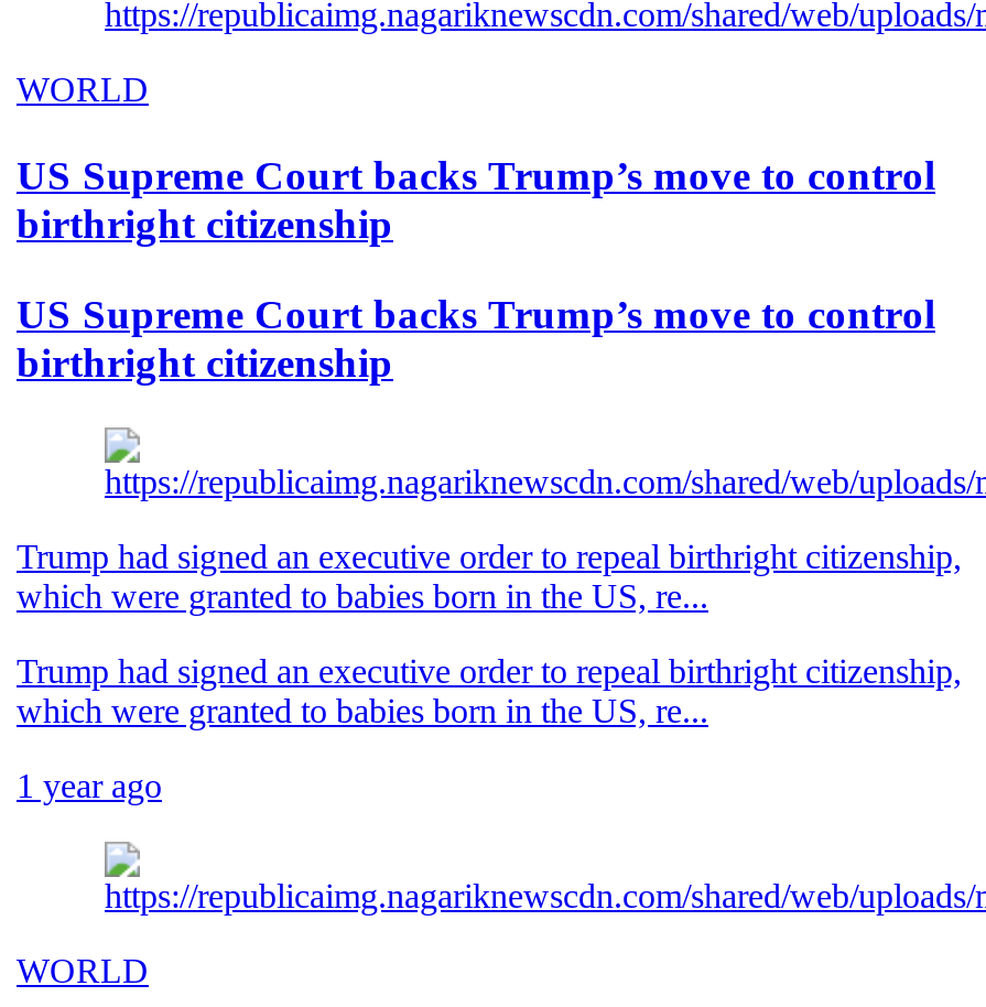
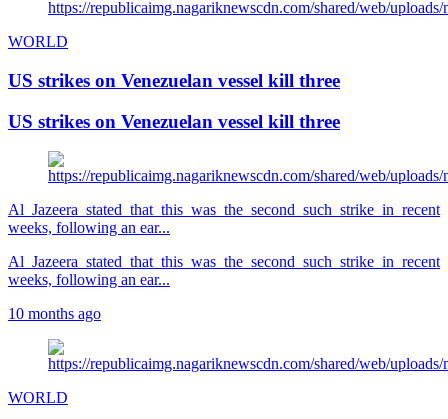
[17,152,935,247] US Supreme Court backs Trump’s move to control | birthright citizenship -> [8,70,340,91] US strikes on Venezuelan vessel kill three
[17,290,935,385] US Supreme Court backs Trump’s move to control | birthright citizenship -> [8,111,340,132] US strikes on Venezuelan vessel kill three
[17,539,962,616] Trump had signed an executive order to repeal birthright citizenship, | which were granted to babies born in the US, re... -> [8,201,440,236] Al Jazeera stated that this was the second such strike in recent | weeks, following an ear...
[17,653,962,730] Trump had signed an executive order to repeal birthright citizenship, | which were granted to babies born in the US, re... -> [8,253,440,288] Al Jazeera stated that this was the second such strike in recent | weeks, following an ear...
[17,768,162,805] 1 year ago -> [8,305,101,322] 10 months ago

